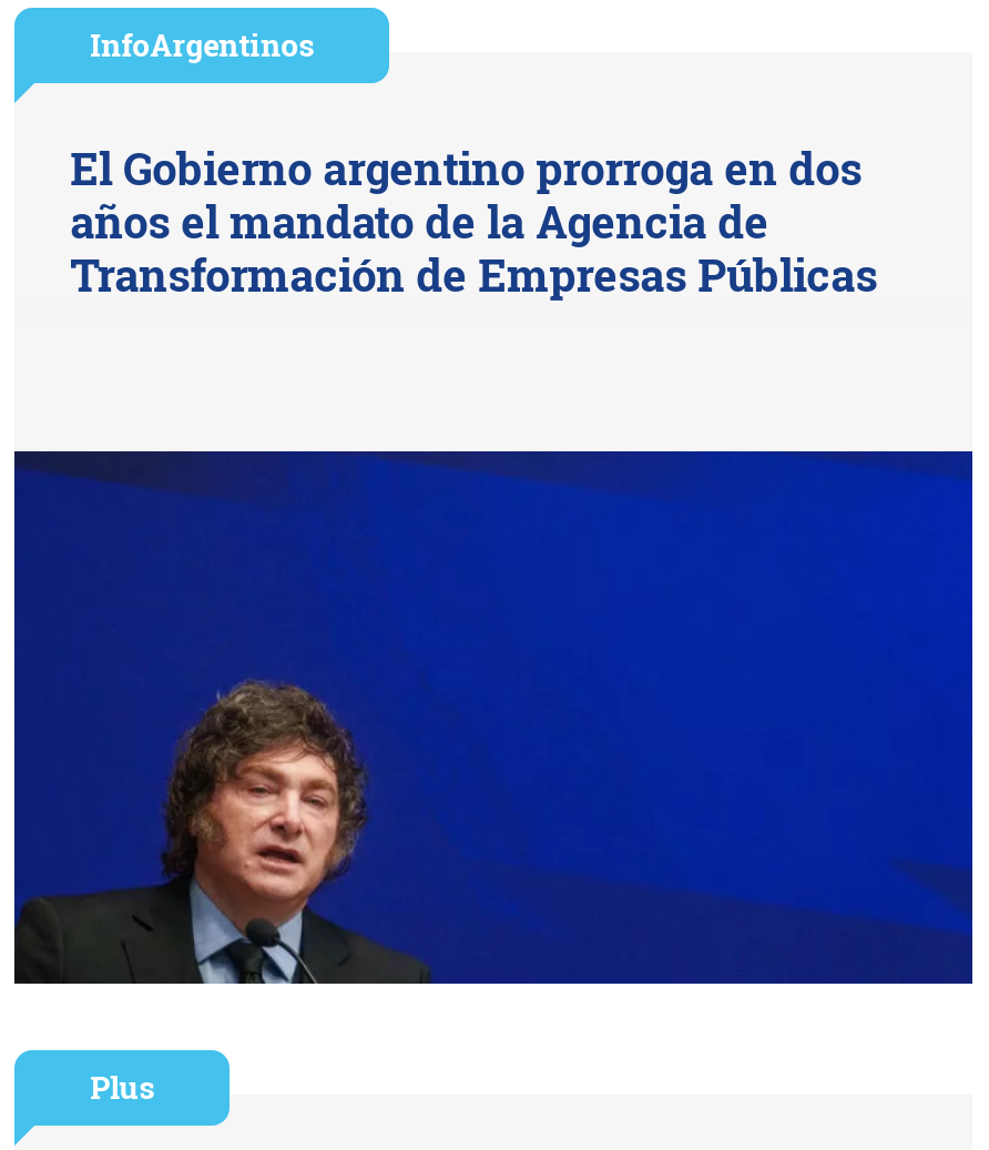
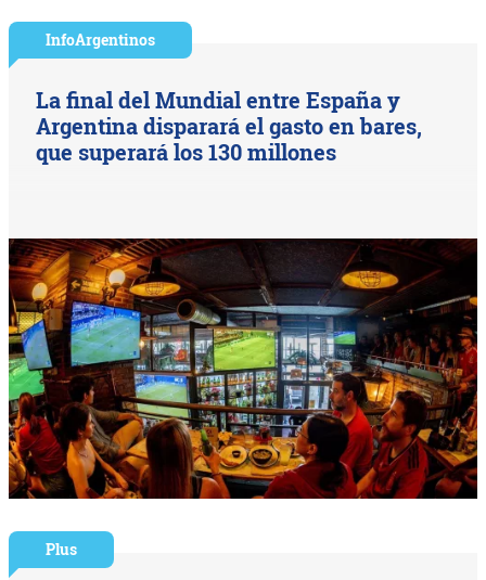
[70,139,877,303] El Gobierno argentino prorroga en dos | años el mandato de la Agencia de | Transformación de Empresas Públicas -> [36,86,422,166] La final del Mundial entre España y | Argentina disparará el gasto en bares, | que superará los 130 millones
[12,449,975,986] [image] -> [8,237,478,500] [image]

